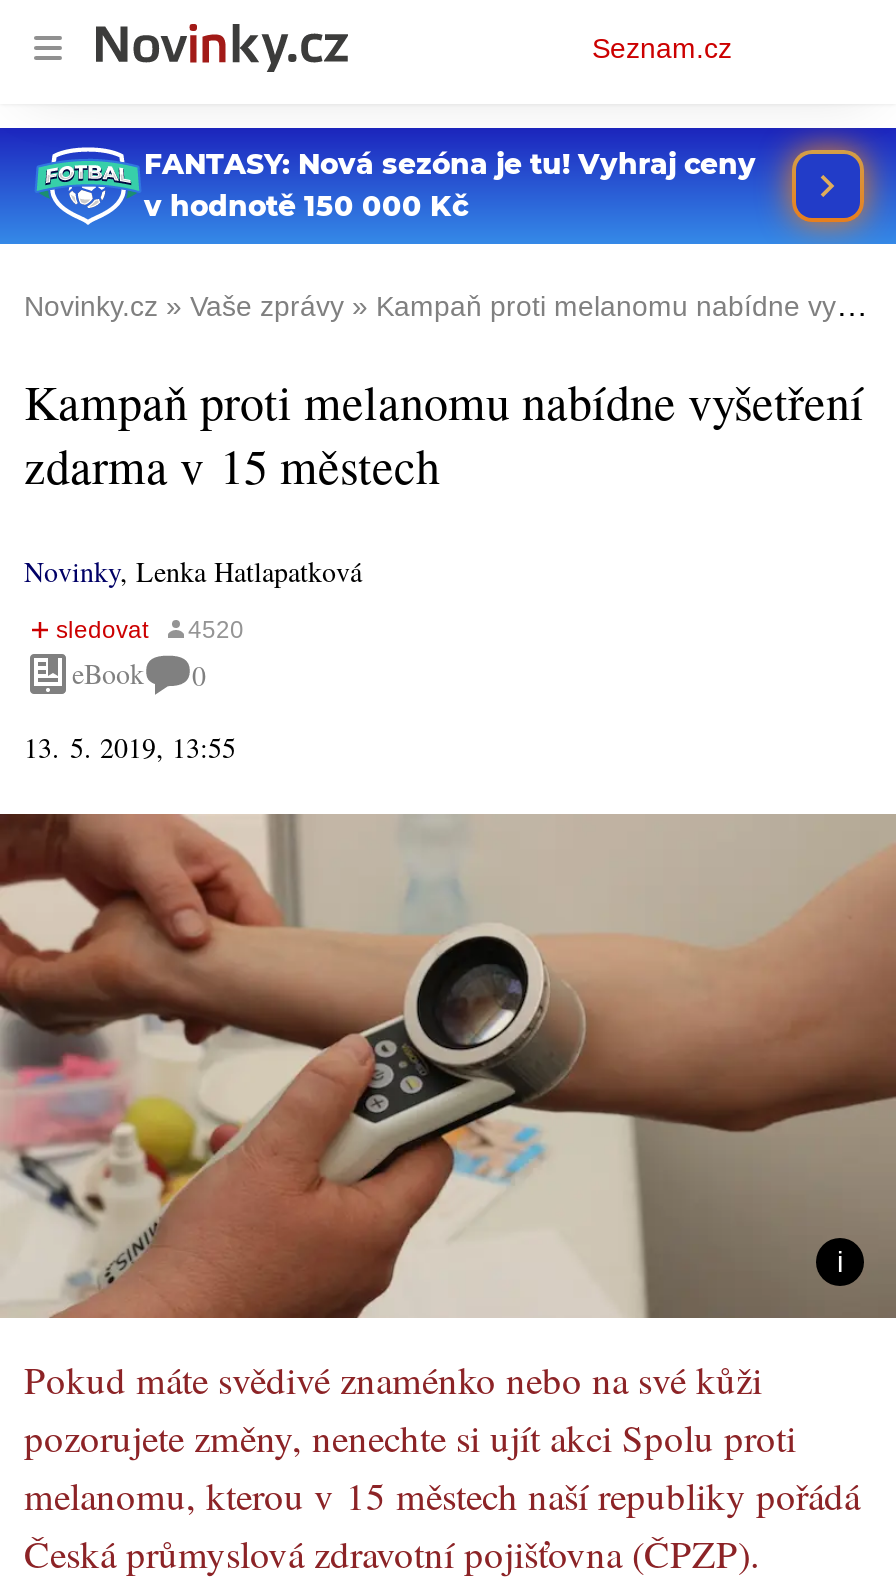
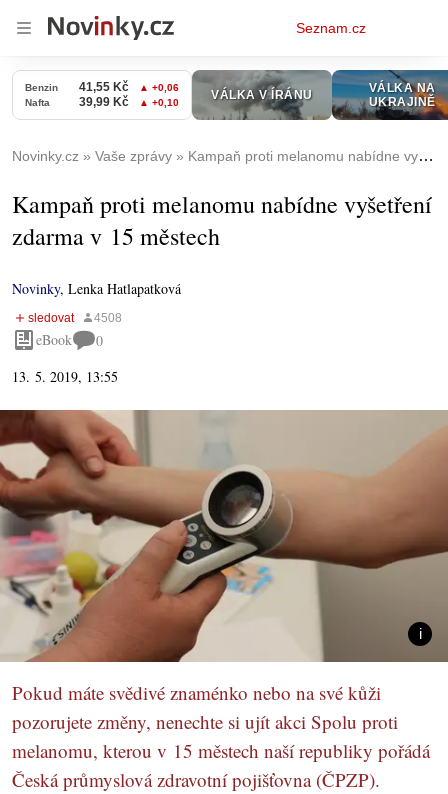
[6,126,890,246] [image] -> [3,68,445,125] [image]

